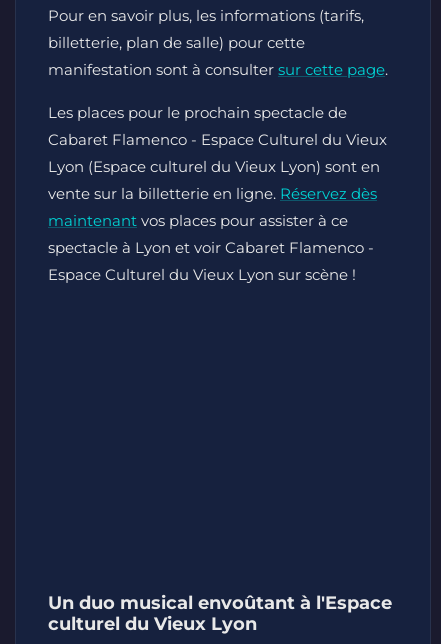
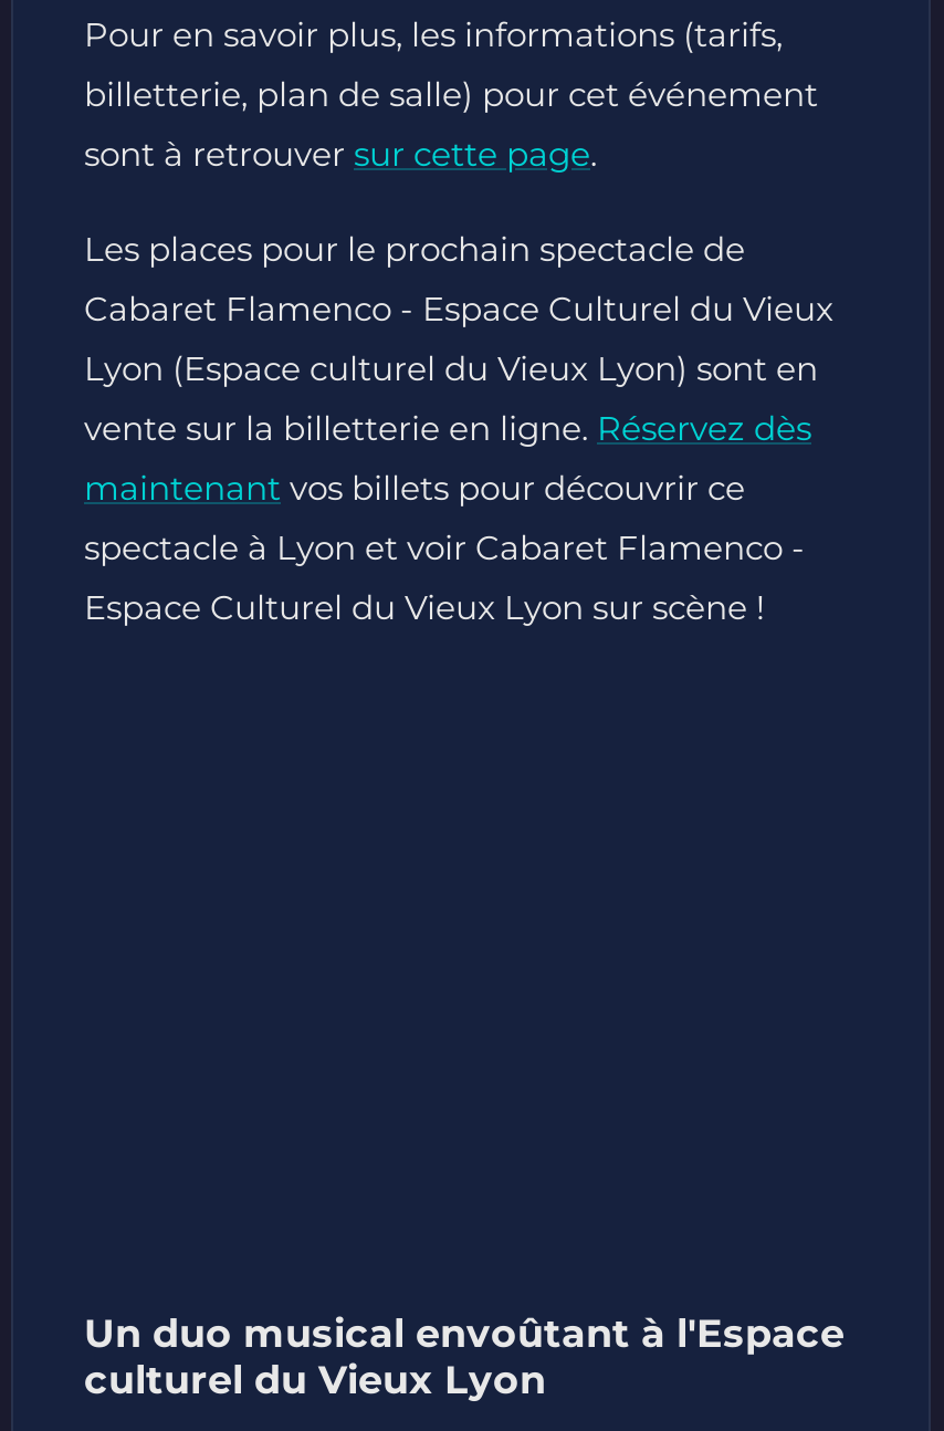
[48,33,388,79] billetterie, plan de salle) pour cette | manifestation sont à consulter sur cette page. -> [84,73,818,175] billetterie, plan de salle) pour cet événement | sont à retrouver sur cette page.
[48,211,348,230] maintenant vos places pour assister à ce -> [84,467,745,509] maintenant vos billets pour découvrir ce

